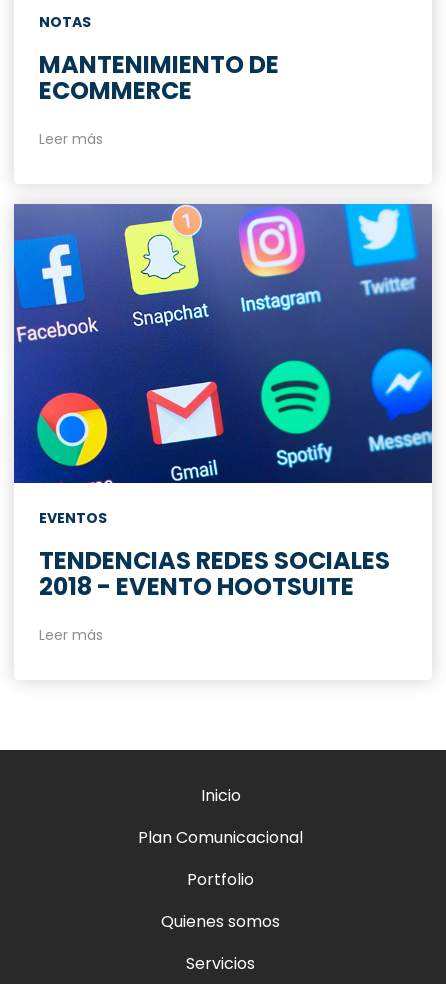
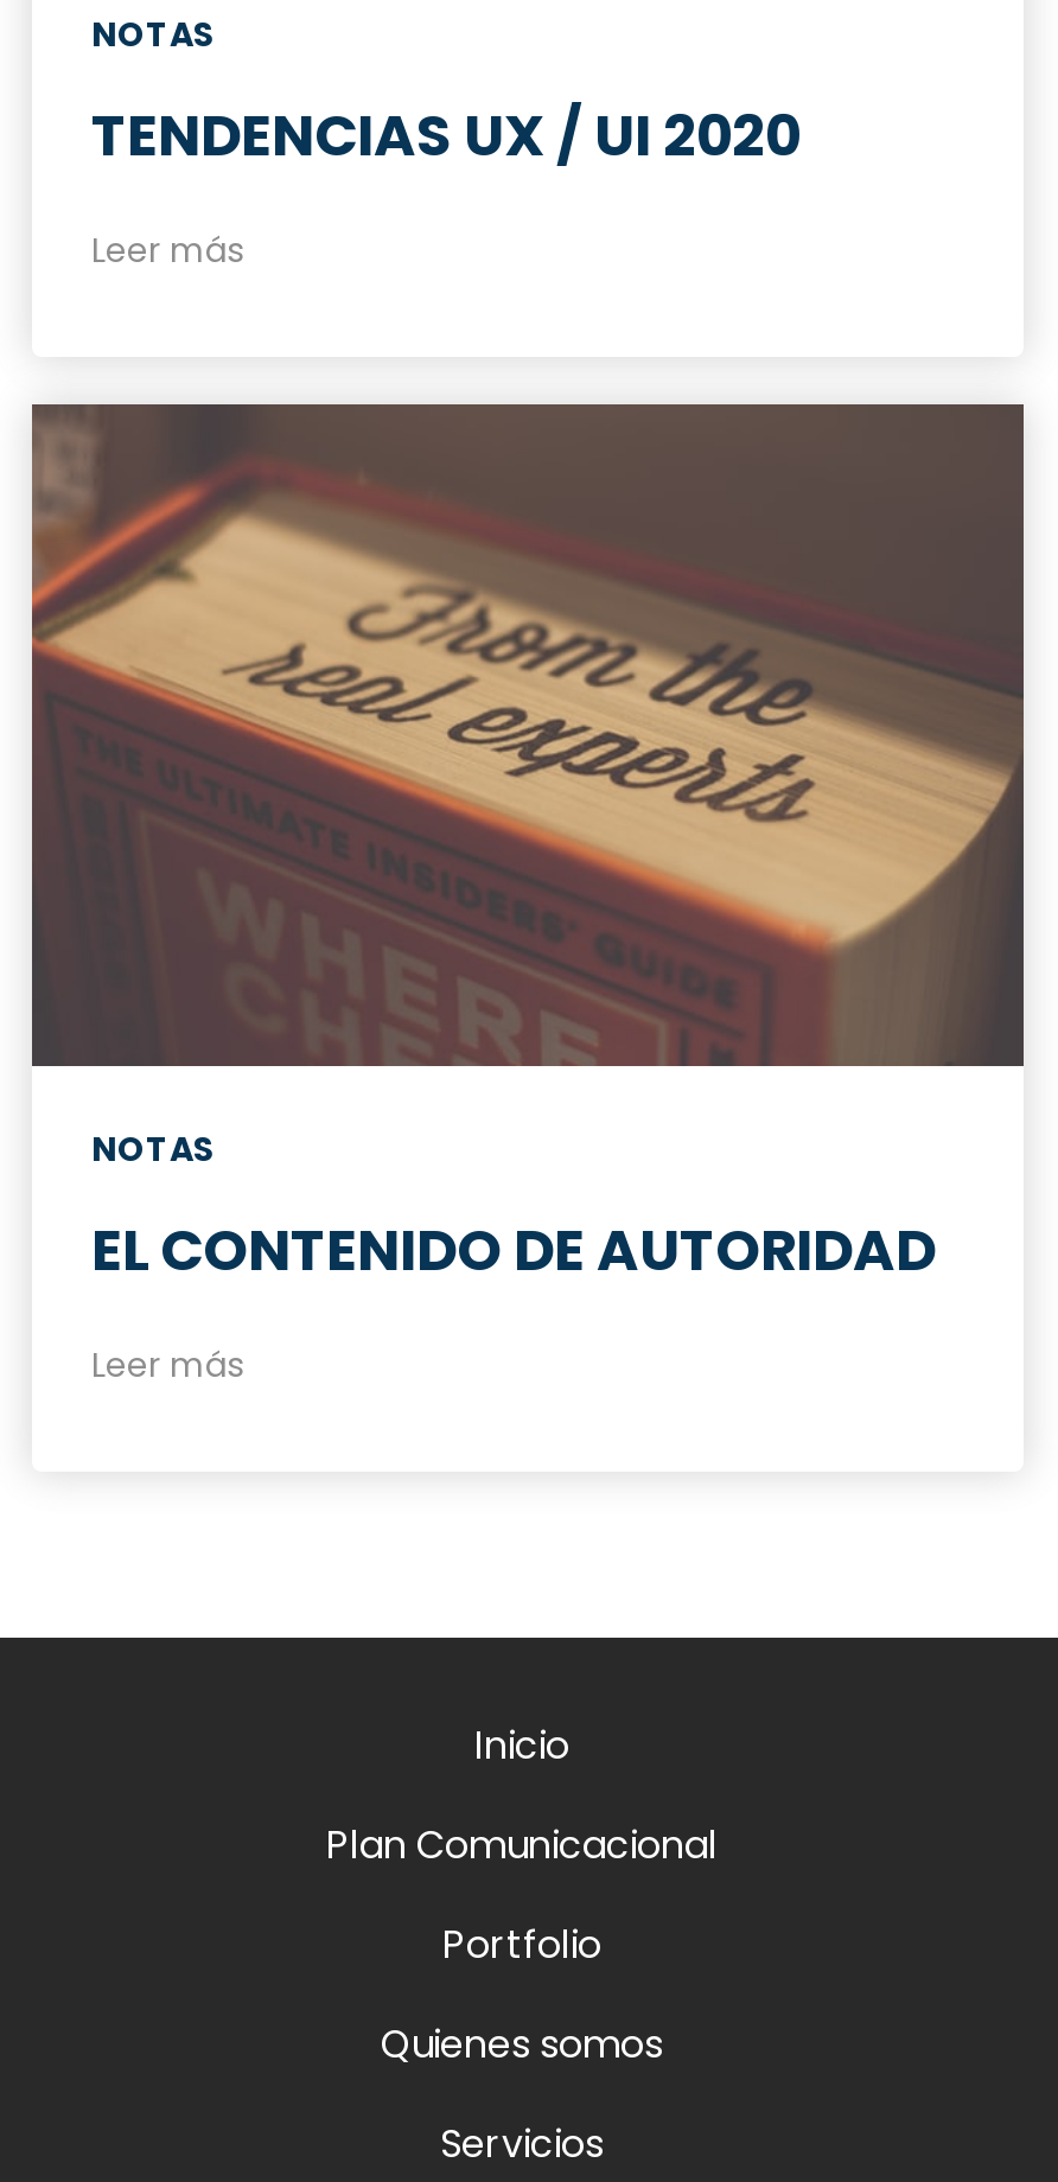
[39,48,279,107] MANTENIMIENTO DE | ECOMMERCE -> [91,96,801,174] TENDENCIAS UX / UI 2020
[13,203,433,528] [image] | EVENTOS -> [30,402,1026,1172] [image] | NOTAS
[39,544,390,603] TENDENCIAS REDES SOCIALES | 2018 - EVENTO HOOTSUITE -> [91,1210,936,1289] EL CONTENIDO DE AUTORIDAD

